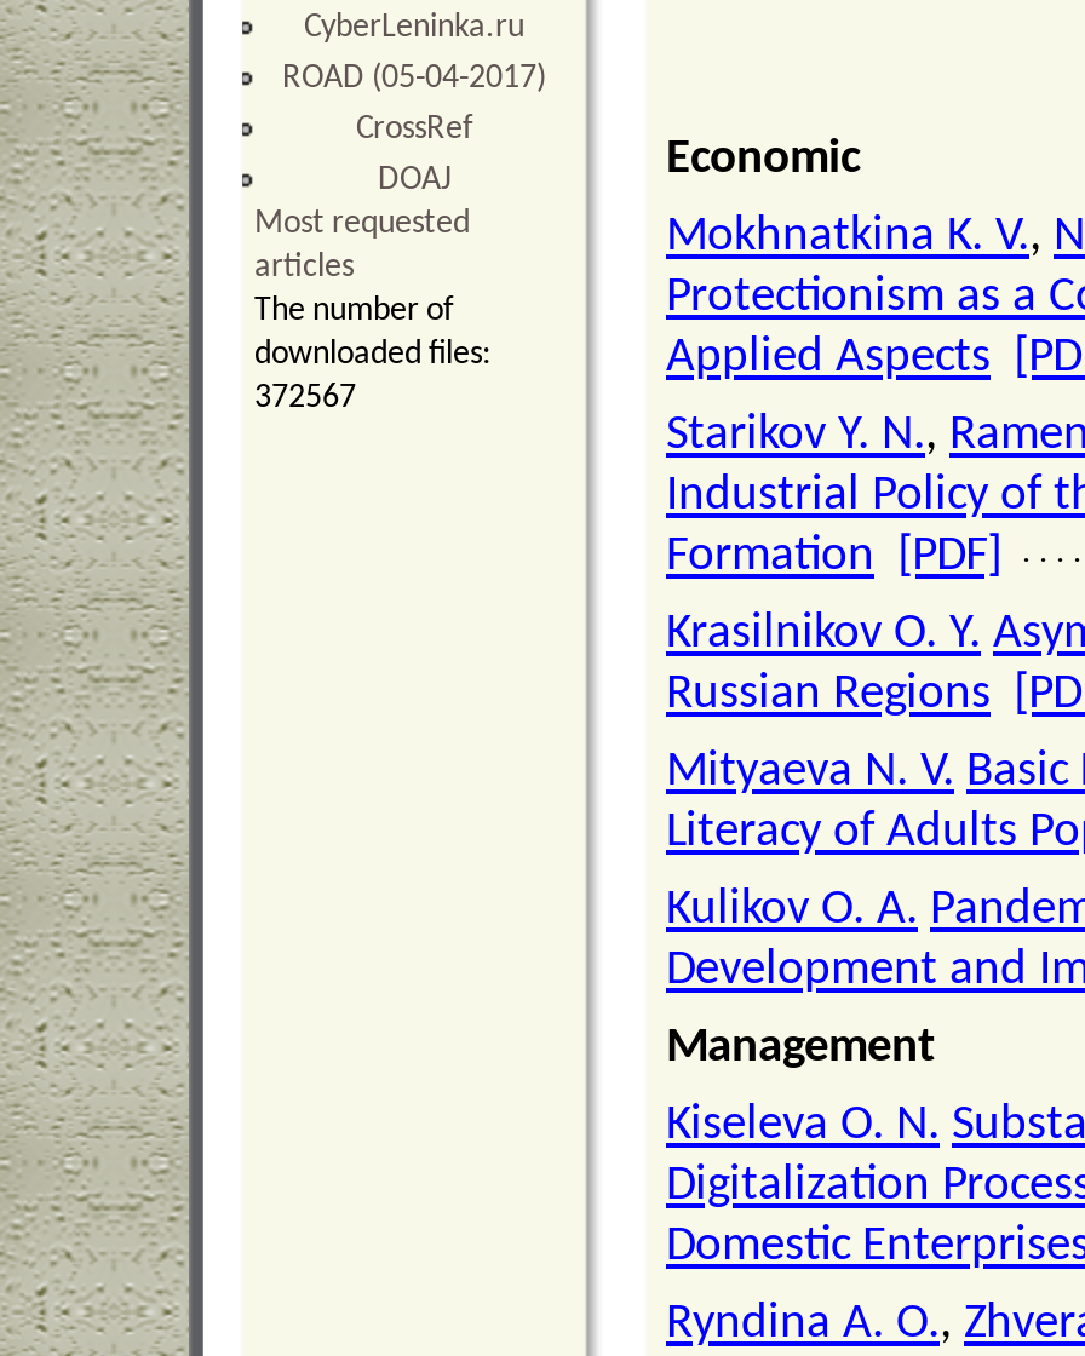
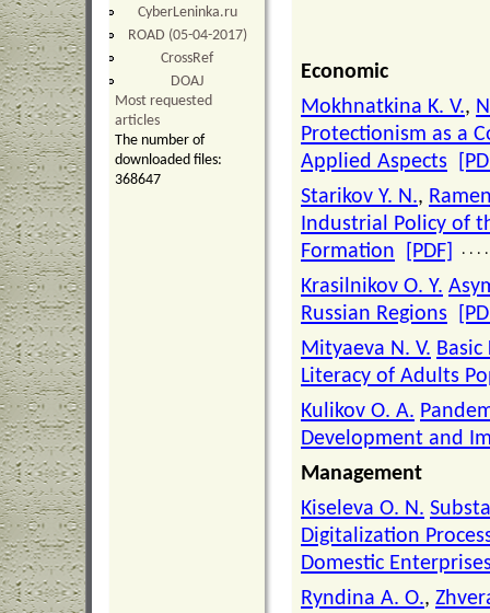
[254,379,356,416] 372567 -> [115,171,161,188] 368647

